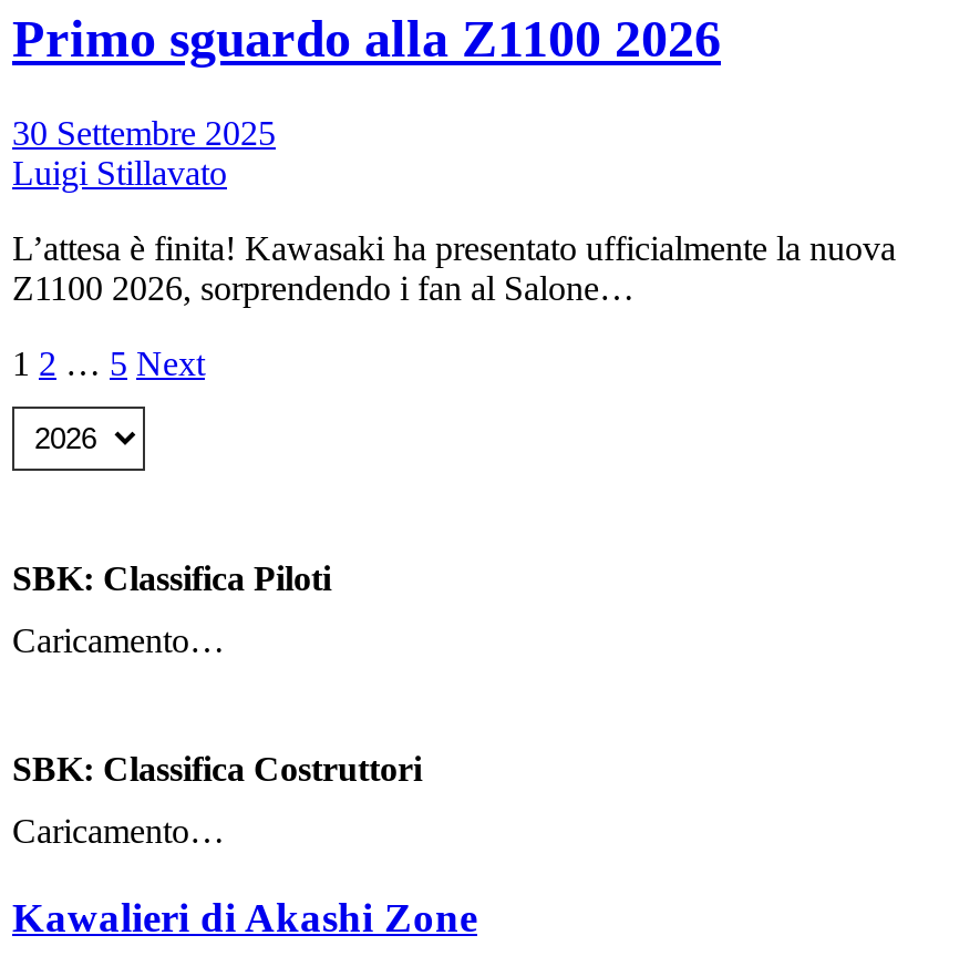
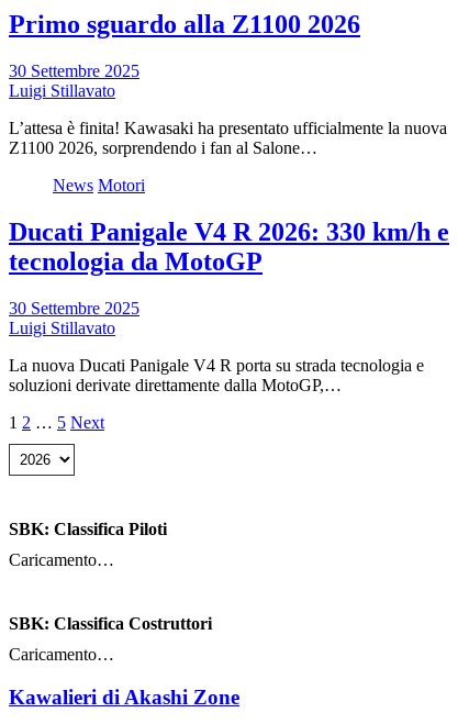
none -> [9,176,449,394] News Motori | Ducati Panigale V4 R 2026: 330 km/h e | tecnologia da MotoGP | 30 Settembre 2025 | Luigi Stillavato | La nuova Ducati Panigale V4 R porta su strada tecnologia e | soluzioni derivate direttamente dalla MotoGP,…

